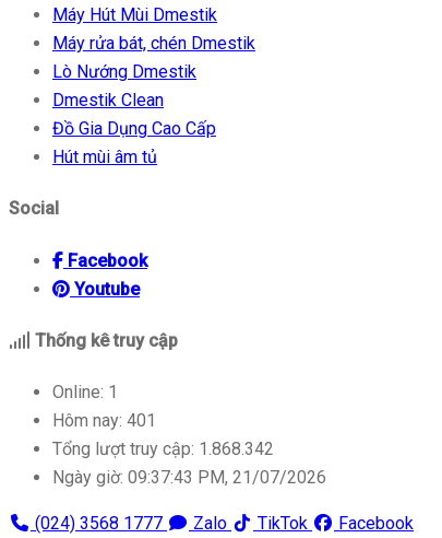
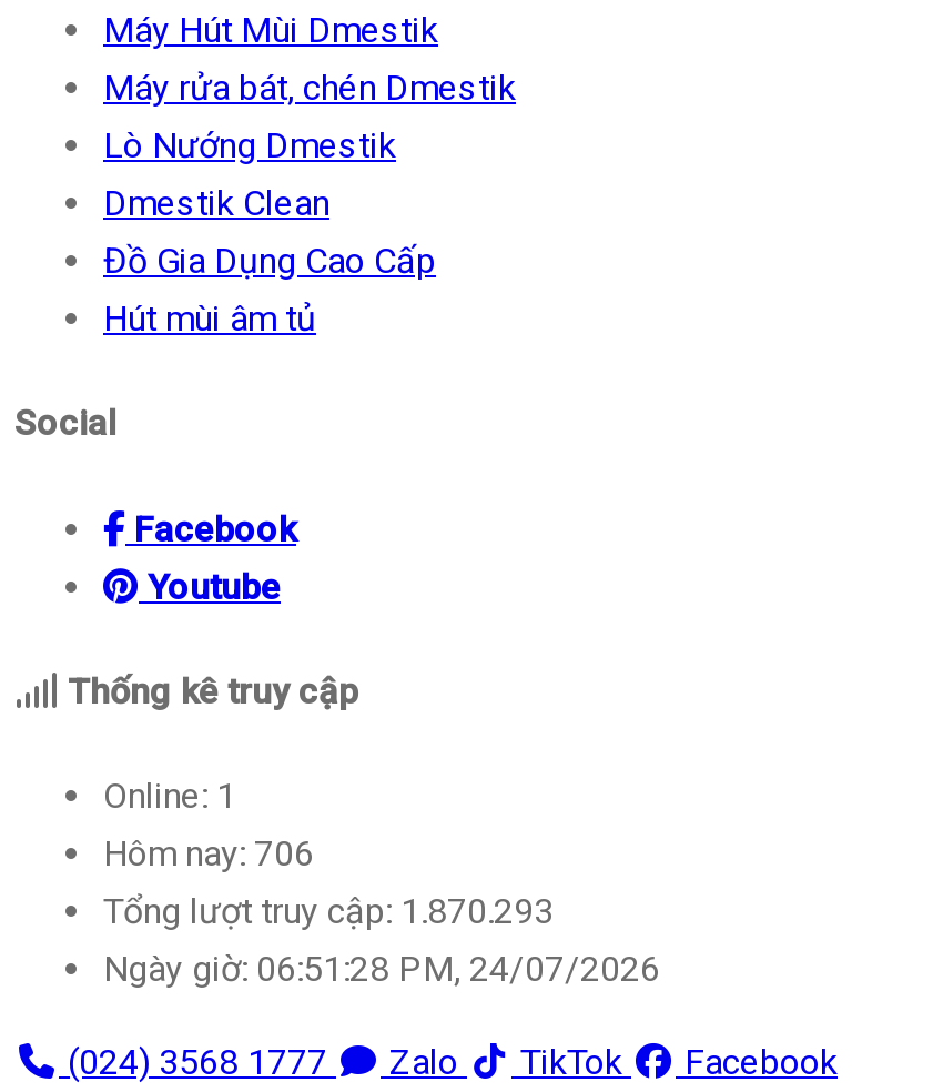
[52,410,156,431] Hôm nay: 401 -> [103,833,314,875] Hôm nay: 706
[52,439,274,459] Tổng lượt truy cập: 1.868.342 -> [103,890,554,933] Tổng lượt truy cập: 1.870.293
[52,467,326,488] Ngày giờ: 09:37:43 PM, 21/07/2026 -> [103,948,660,990] Ngày giờ: 06:51:28 PM, 24/07/2026

